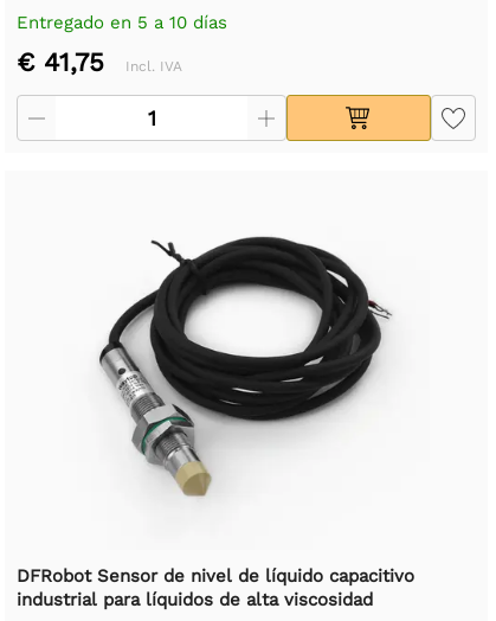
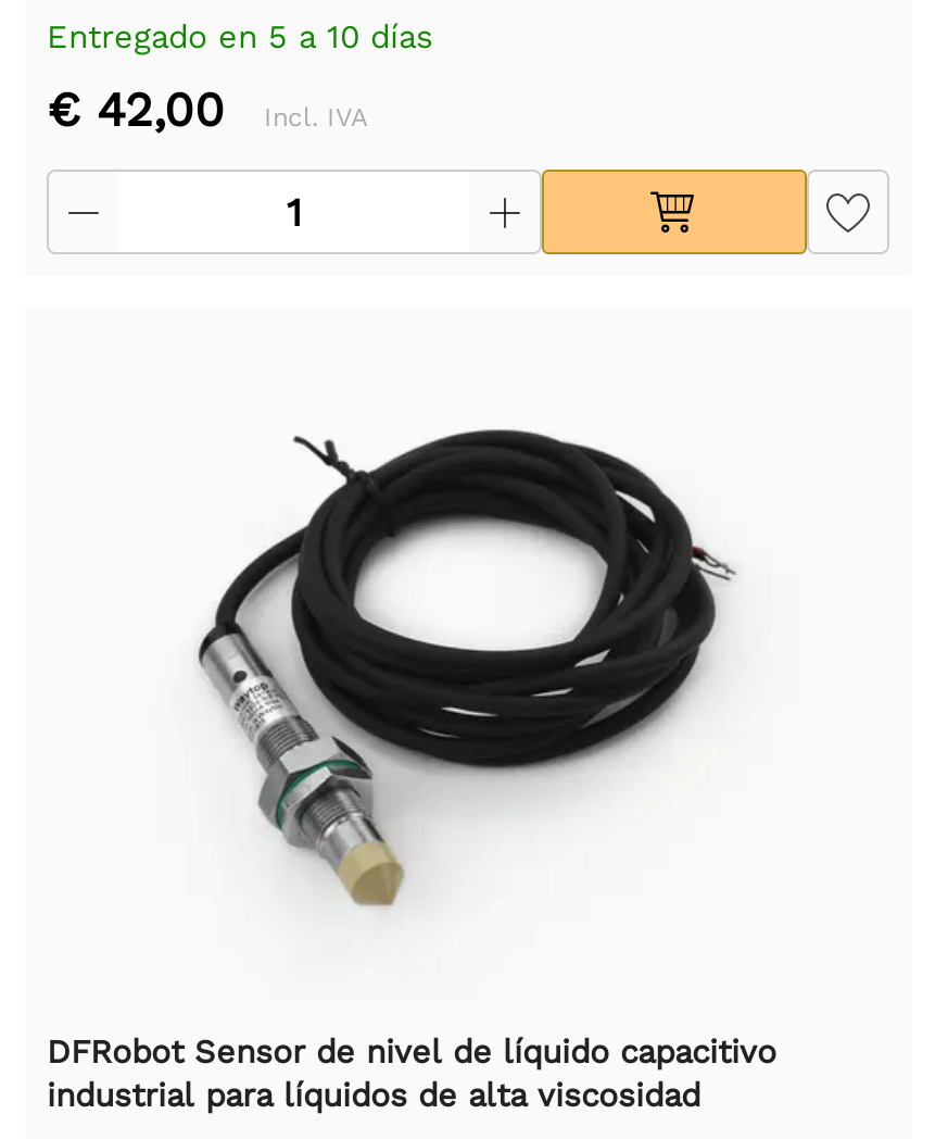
[17,47,182,77] € 41,75 Incl. IVA -> [47,82,368,136] € 42,00 Incl. IVA

